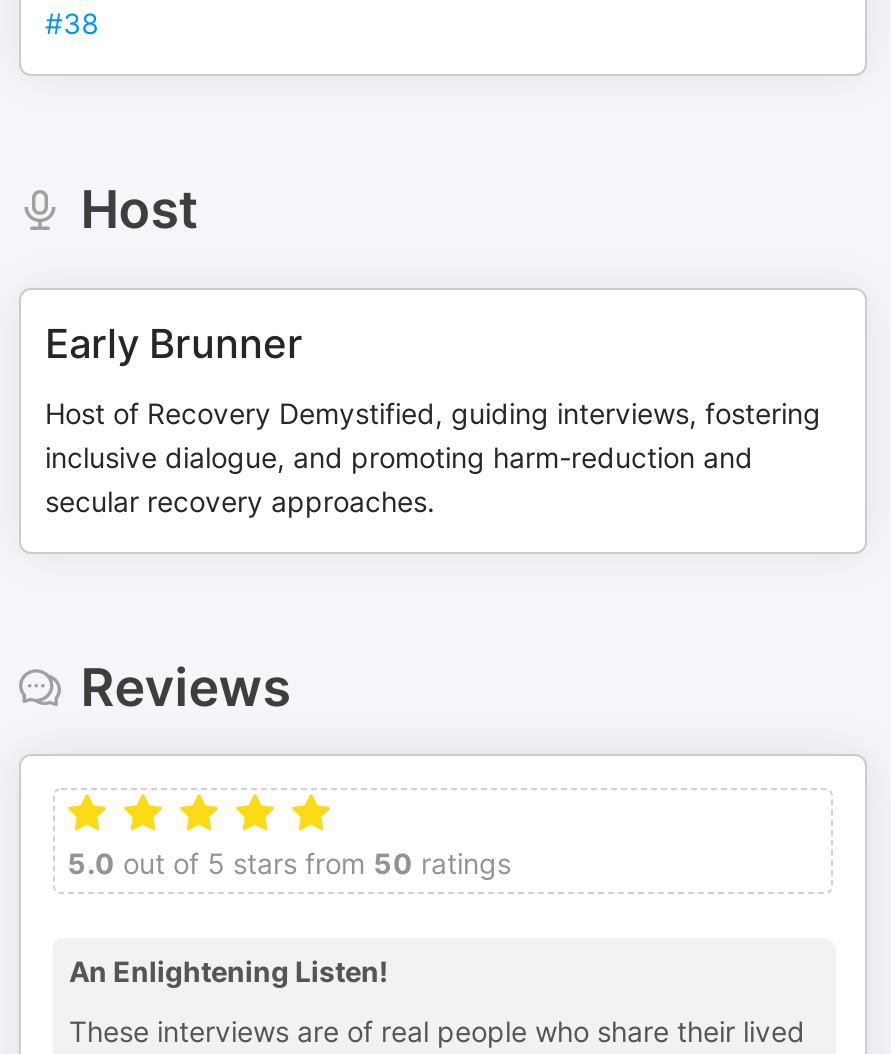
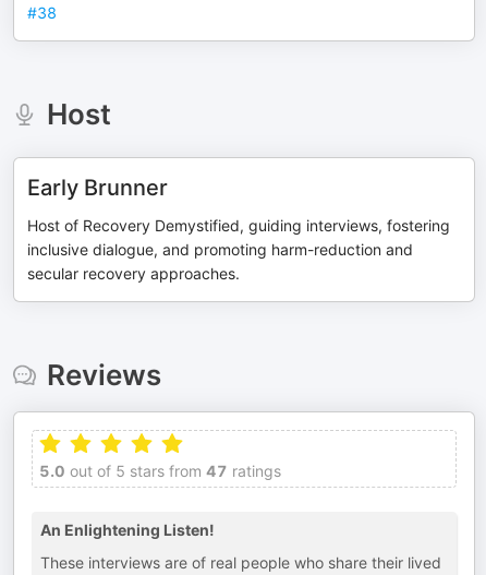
[67,846,511,880] 5.0 out of 5 stars from 50 ratings -> [39,462,281,480] 5.0 out of 5 stars from 47 ratings

